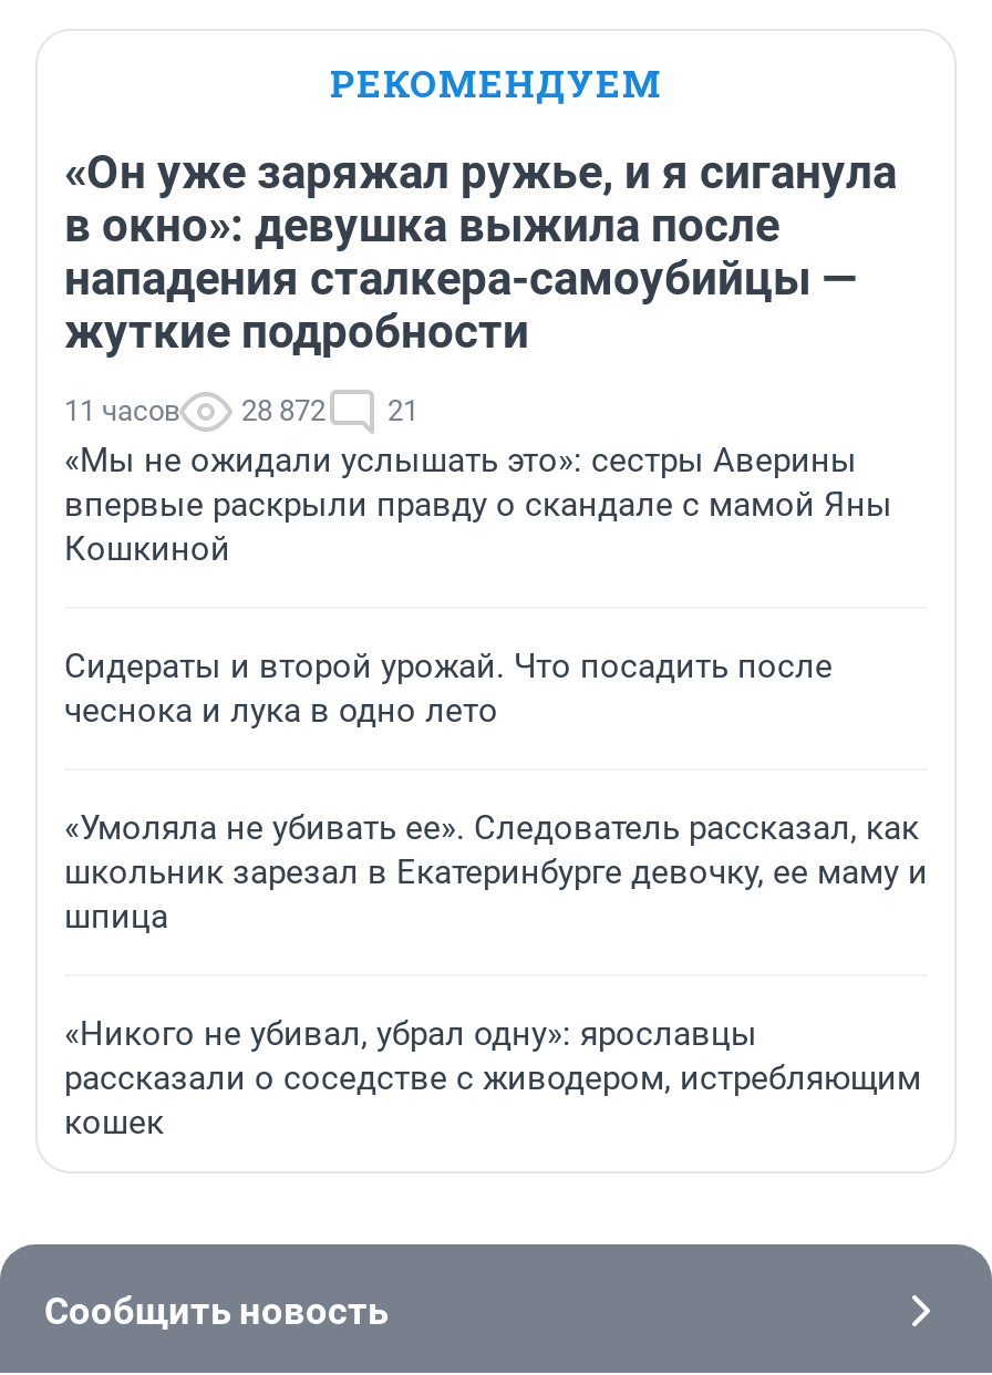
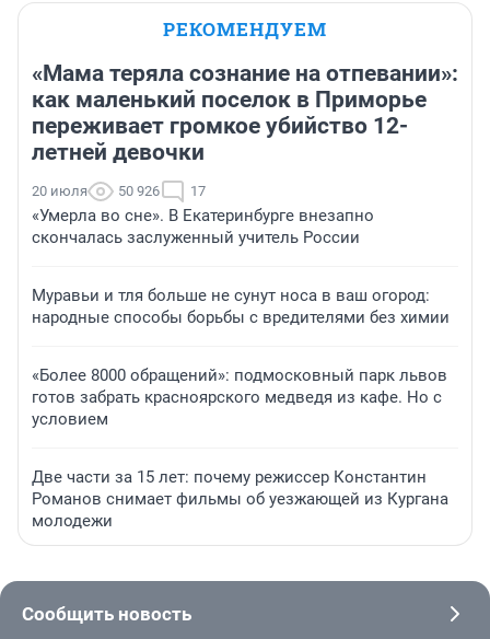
[64,145,897,358] «Он уже заряжал ружье, и я сиганула | в окно»: девушка выжила после | нападения сталкера-самоубийцы — | жуткие подробности -> [32,60,458,165] «Мама теряла сознание на отпевании»: | как маленький поселок в Приморье | переживает громкое убийство 12- | летней девочки
[64,393,892,568] 11 часов | 28 872 | 21 | «Мы не ожидали услышать это»: сестры Аверины | впервые раскрыли правду о скандале с мамой Яны | Кошкиной -> [32,182,374,247] 20 июля | 50 926 | 17 | «Умерла во сне». В Екатеринбурге внезапно | скончалась заслуженный учитель России
[64,646,833,730] Сидераты и второй урожай. Что посадить после | чеснока и лука в одно лето -> [32,285,450,327] Муравьи и тля больше не сунут носа в ваш огород: | народные способы борьбы с вредителями без химии
[64,807,928,936] «Умоляла не убивать ее». Следователь рассказал, как | школьник зарезал в Екатеринбурге девочку, ее маму и | шпица -> [32,365,447,428] «Более 8000 обращений»: подмосковный парк львов | готов забрать красноярского медведя из кафе. Но с | условием
[64,1013,921,1142] «Никого не убивал, убрал одну»: ярославцы | рассказали о соседстве с живодером, истребляющим | кошек -> [32,467,448,530] Две части за 15 лет: почему режиссер Константин | Романов снимает фильмы об уезжающей из Кургана | молодежи

